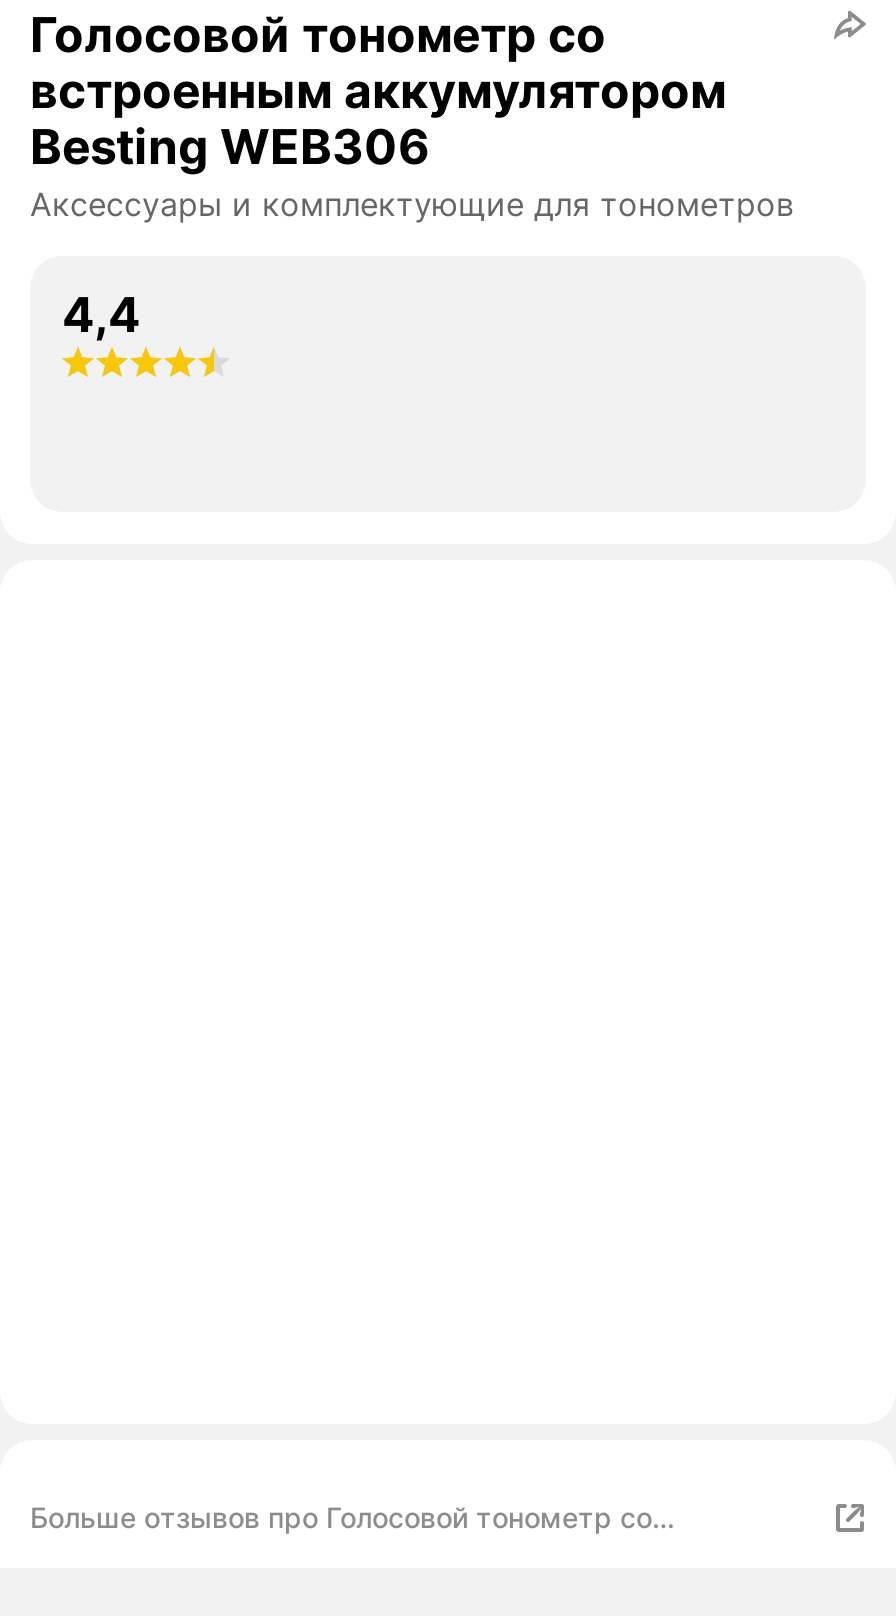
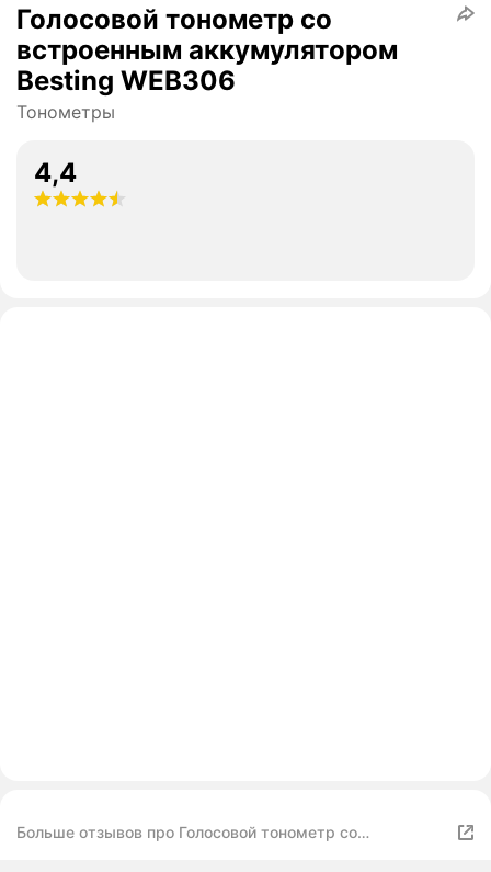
[30,184,794,224] Аксессуары и комплектующие для тонометров -> [16,101,115,123] Тонометры

